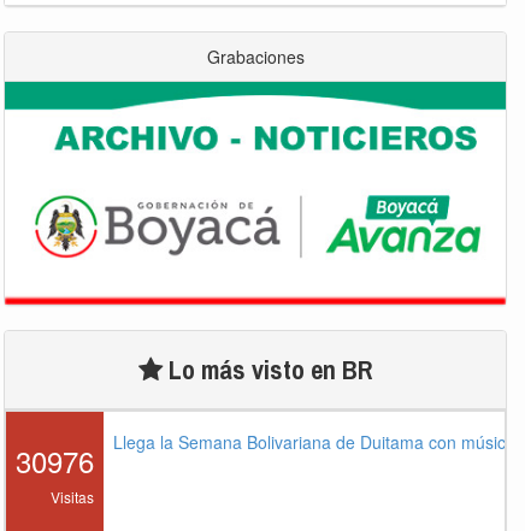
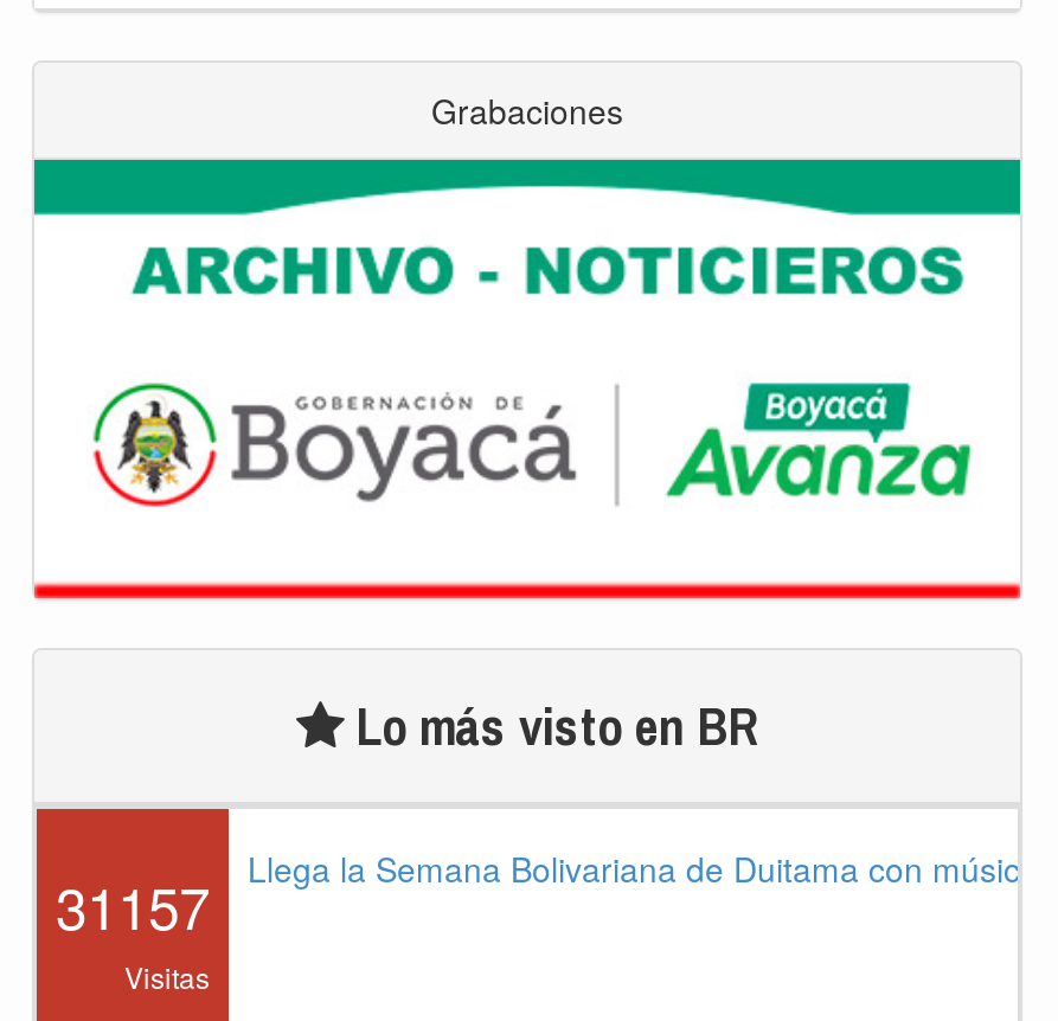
[16,439,94,482] 30976 -> [56,863,210,946] 31157

